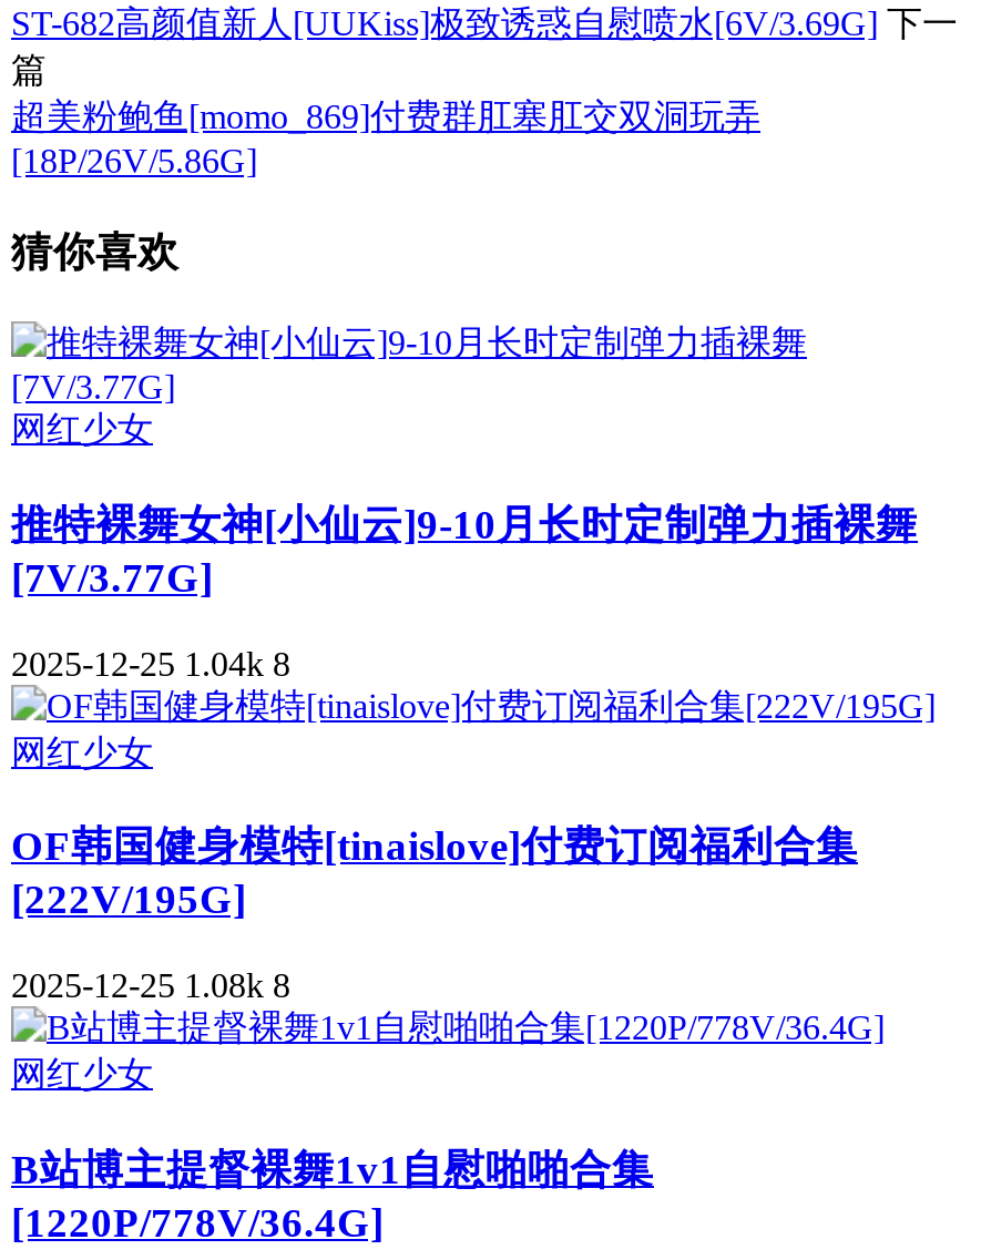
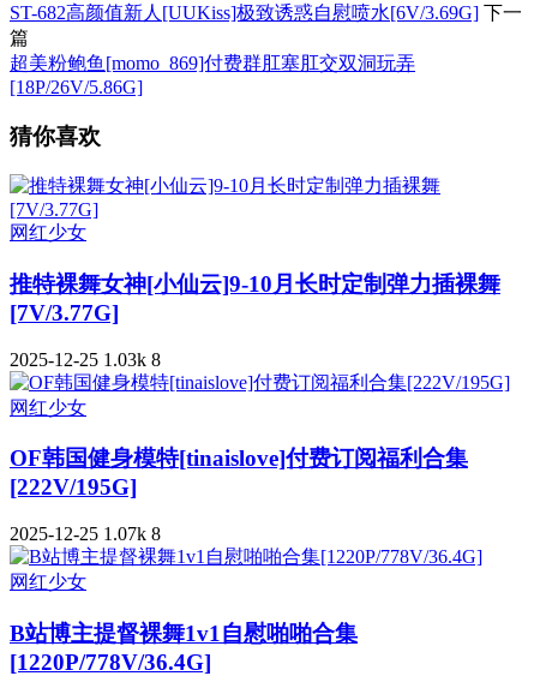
[11,644,290,682] 2025-12-25 1.04k 8 -> [10,349,161,369] 2025-12-25 1.03k 8
[11,967,290,1004] 2025-12-25 1.08k 8 -> [10,524,161,544] 2025-12-25 1.07k 8

